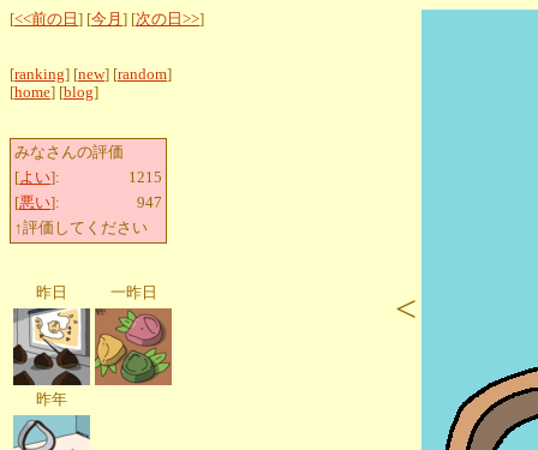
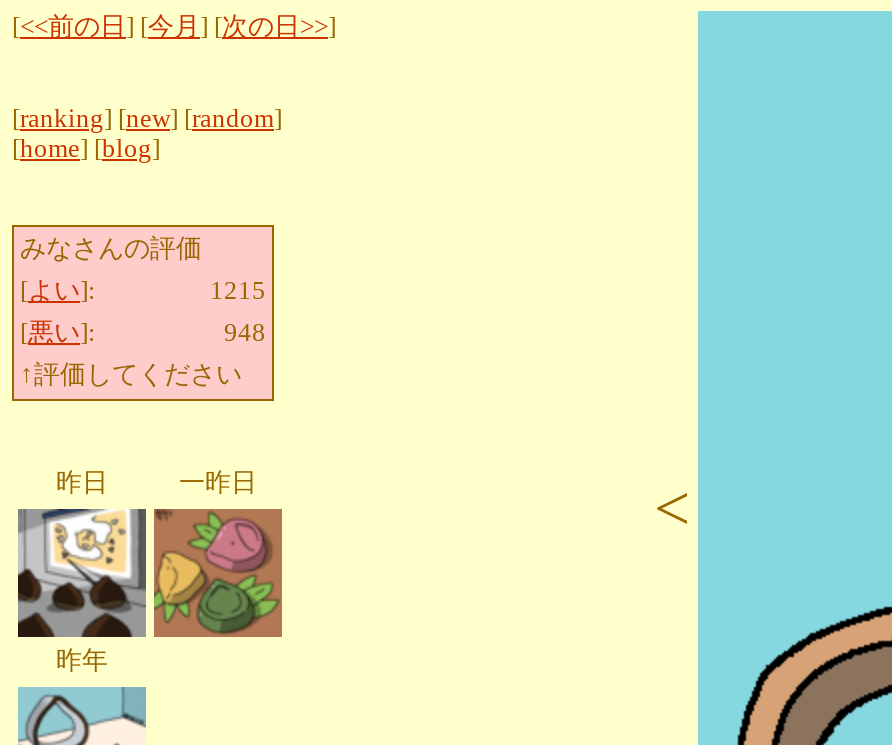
[137,194,162,211] 947 -> [224,319,266,347] 948

